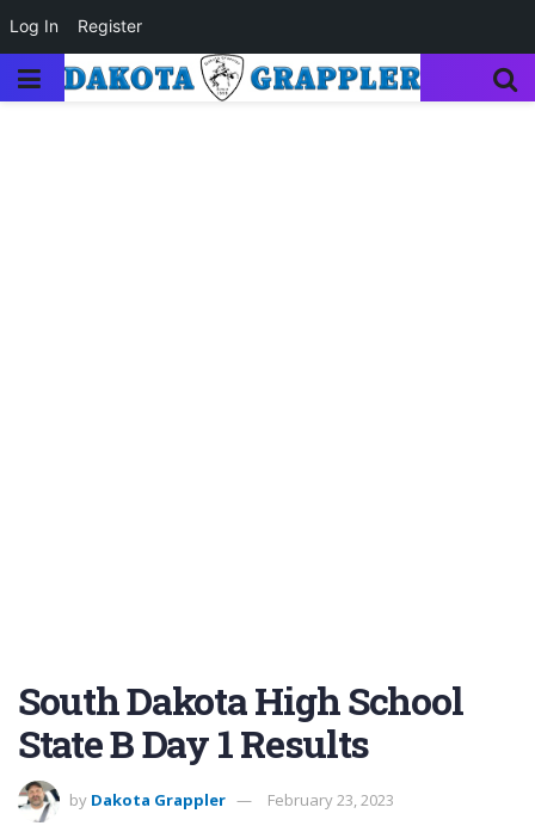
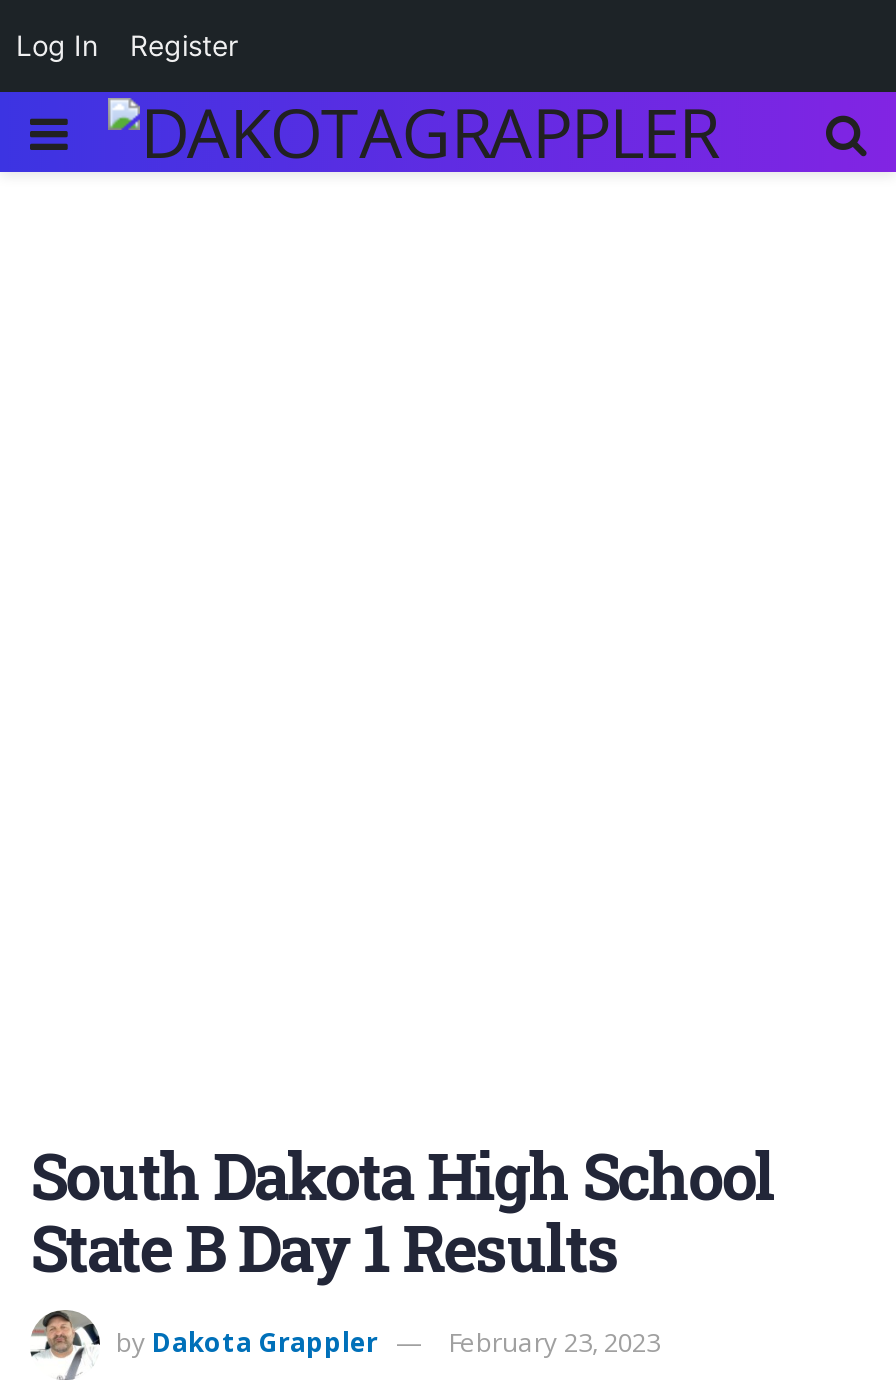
[63,53,428,103] [image] -> [108,90,720,174] [image]

